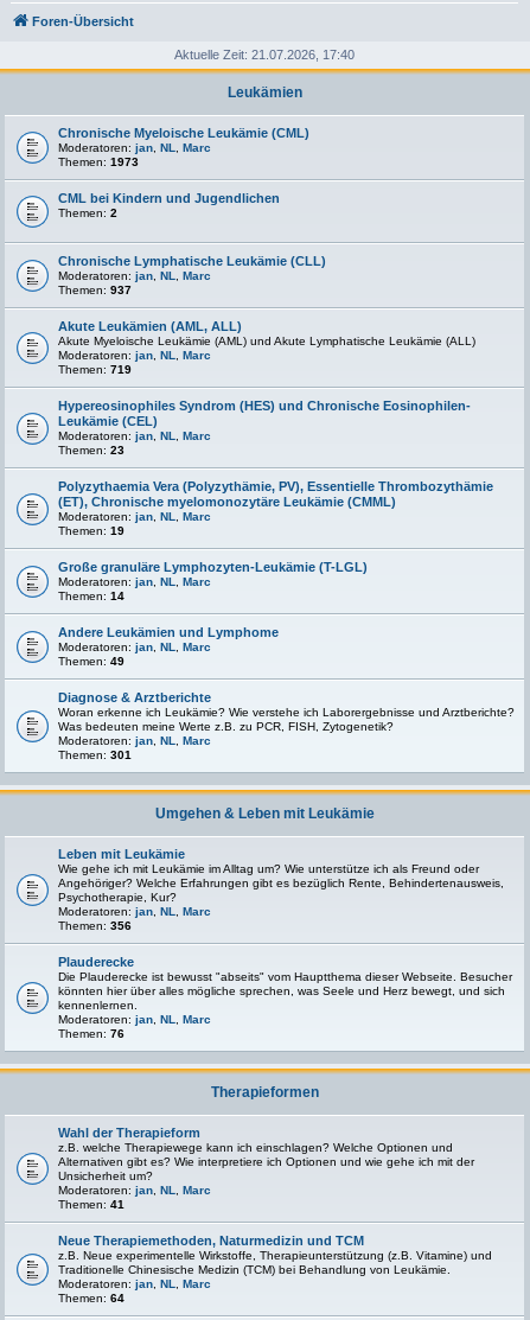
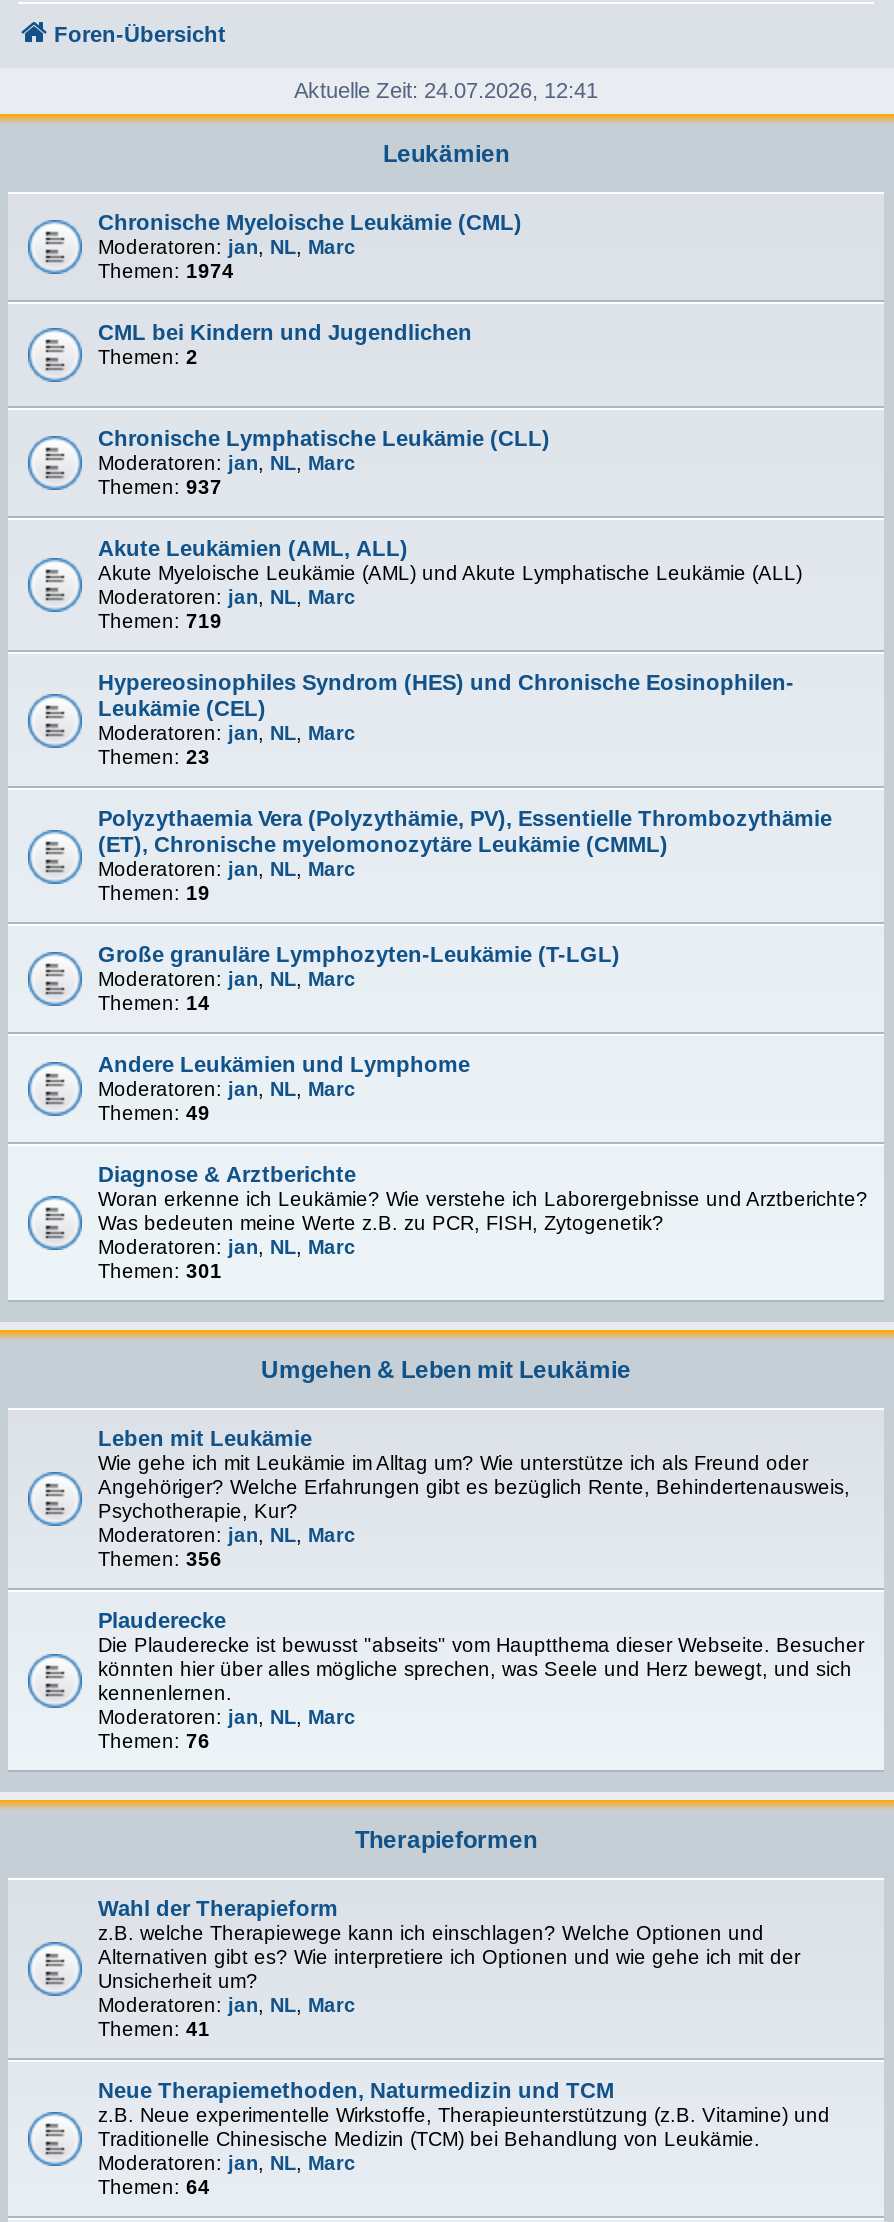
[174,47,355,62] Aktuelle Zeit: 21.07.2026, 17:40 -> [294,78,598,102] Aktuelle Zeit: 24.07.2026, 12:41
[58,155,139,168] Themen: 1973 -> [98,260,234,282] Themen: 1974

